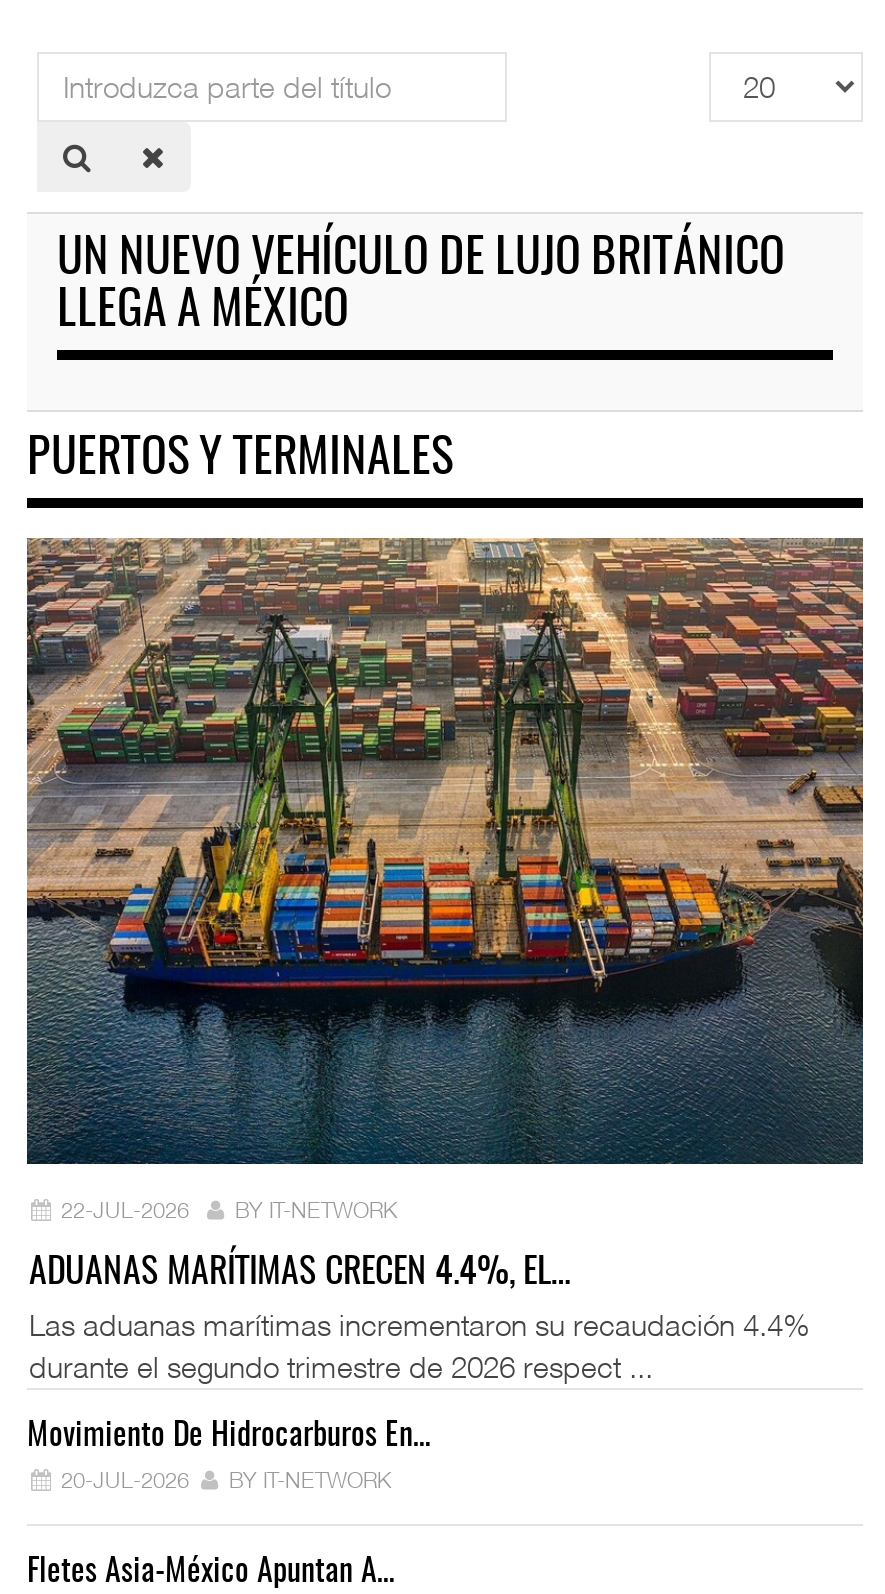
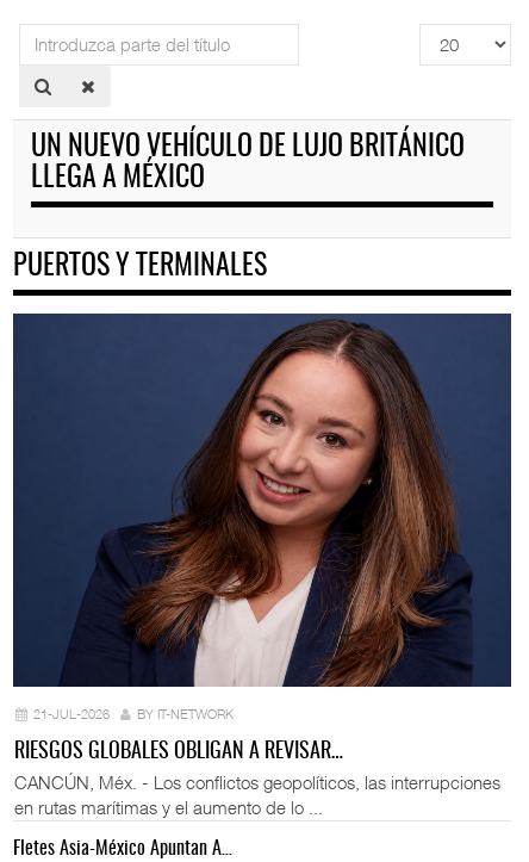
[25,536,865,1222] [image] | 22-JUL-2026 BY IT-NETWORK -> [12,312,512,722] [image] | 21-JUL-2026 BY IT-NETWORK
[27,1255,809,1491] ADUANAS MARÍTIMAS CRECEN 4.4%, EL… | Las aduanas marítimas incrementaron su recaudación 4.4% | durante el segundo trimestre de 2026 respect ... | Movimiento De Hidrocarburos En… | 20-JUL-2026 | BY IT-NETWORK -> [14,741,500,818] RIESGOS GLOBALES OBLIGAN A REVISAR… | CANCÚN, Méx. - Los conflictos geopolíticos, las interrupciones | en rutas marítimas y el aumento de lo ...

